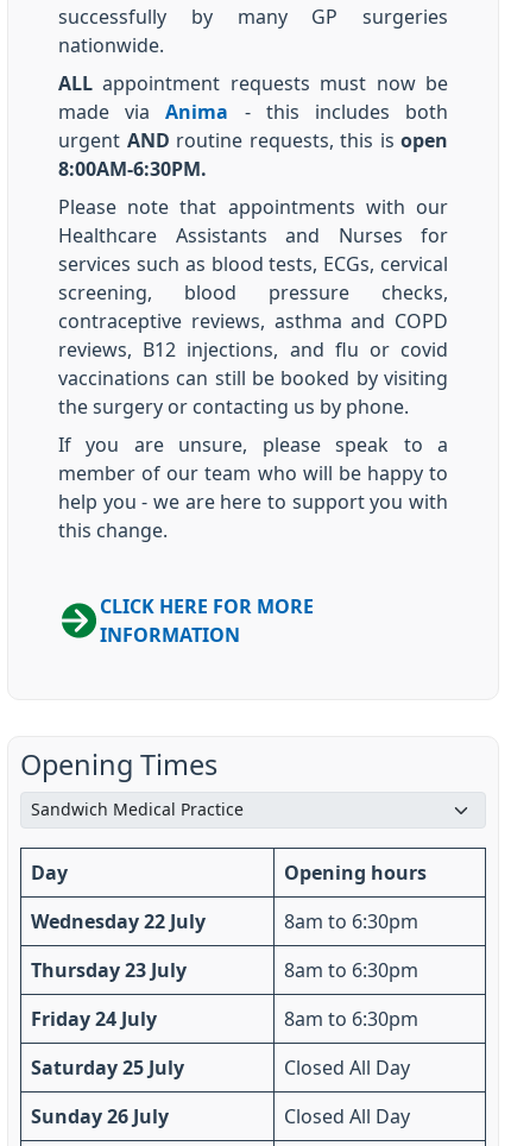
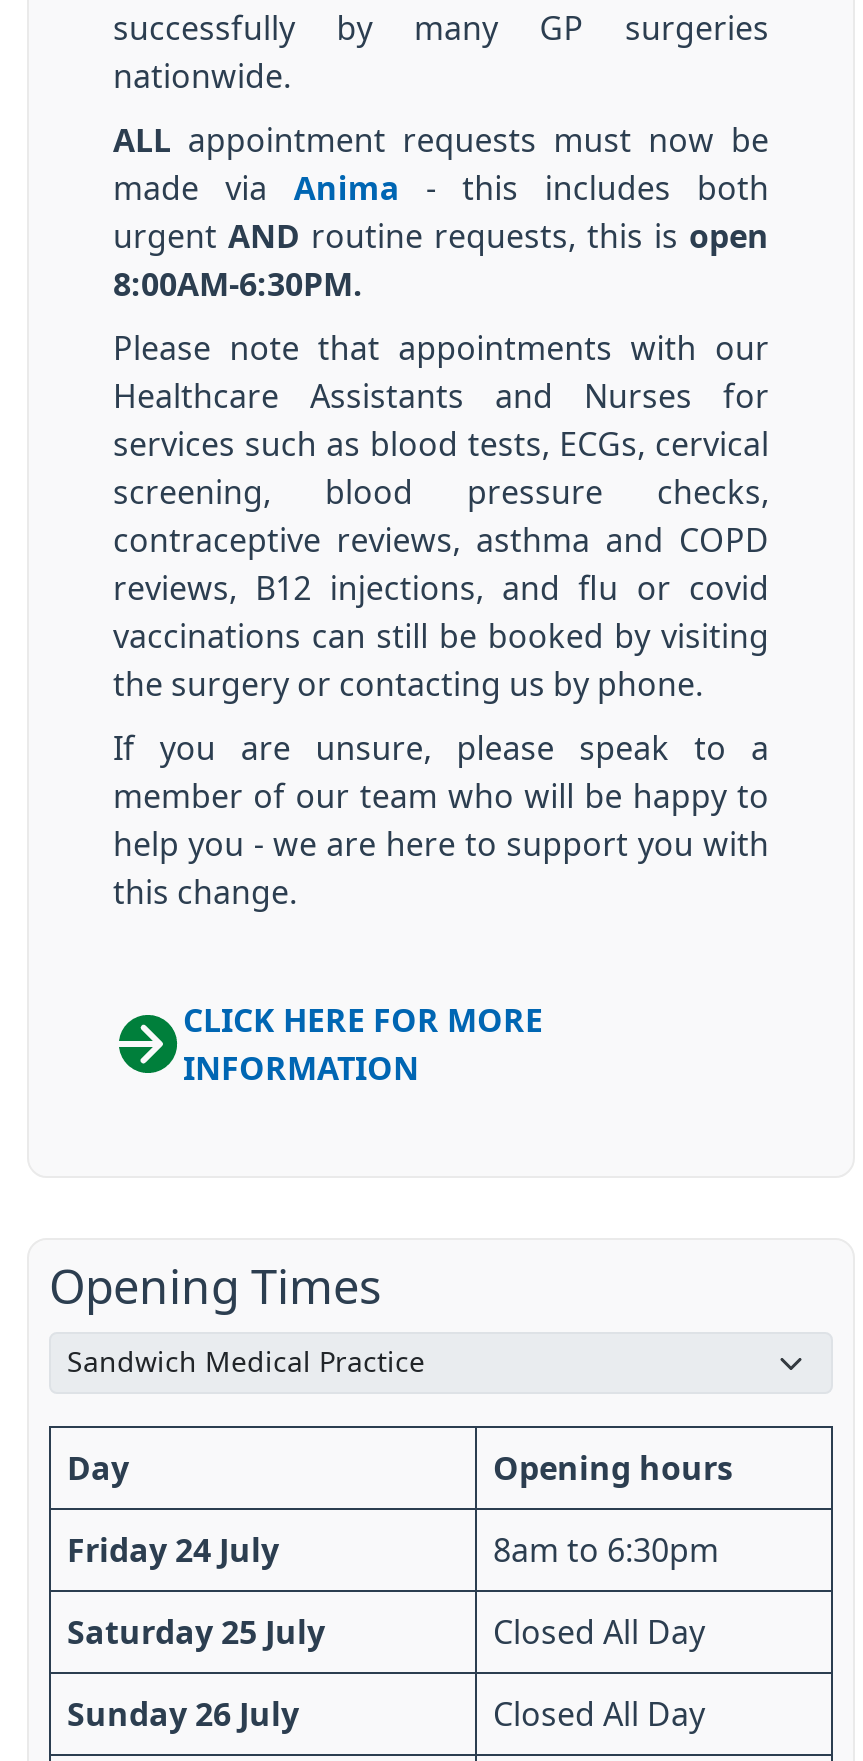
[31,912,418,979] Wednesday 22 July | 8am to 6:30pm | Thursday 23 July | 8am to 6:30pm -> none

